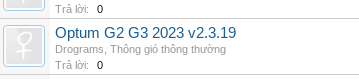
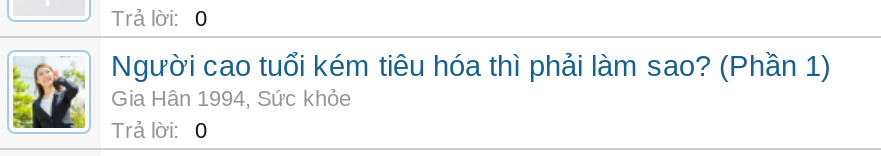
none -> [11,60,85,130] [image]
[55,25,236,55] Optum G2 G3 2023 v2.3.19 | Drograms, Thông gió thông thường -> [111,50,831,110] Người cao tuổi kém tiêu hóa thì phải làm sao? (Phần 1) | Gia Hân 1994, Sức khỏe

